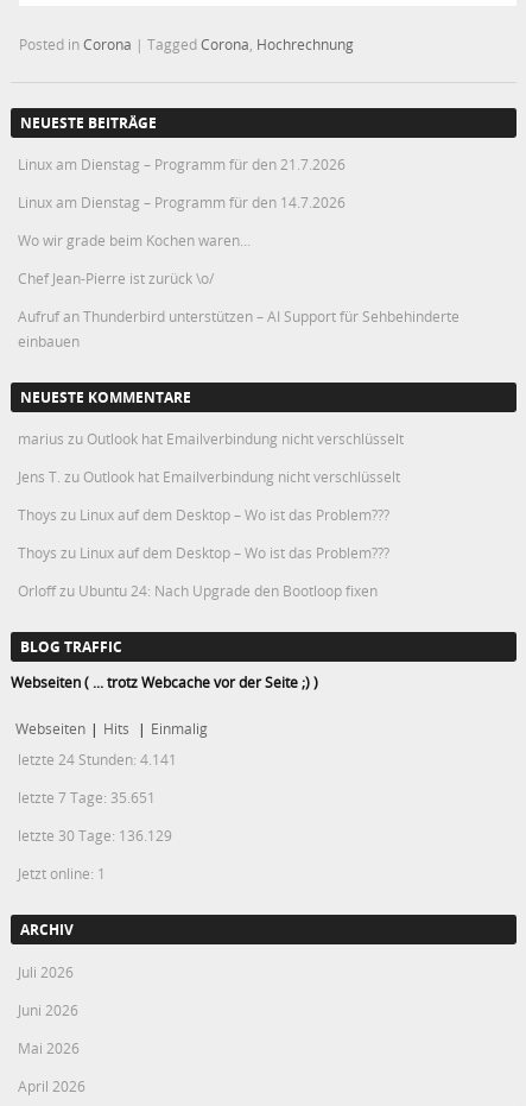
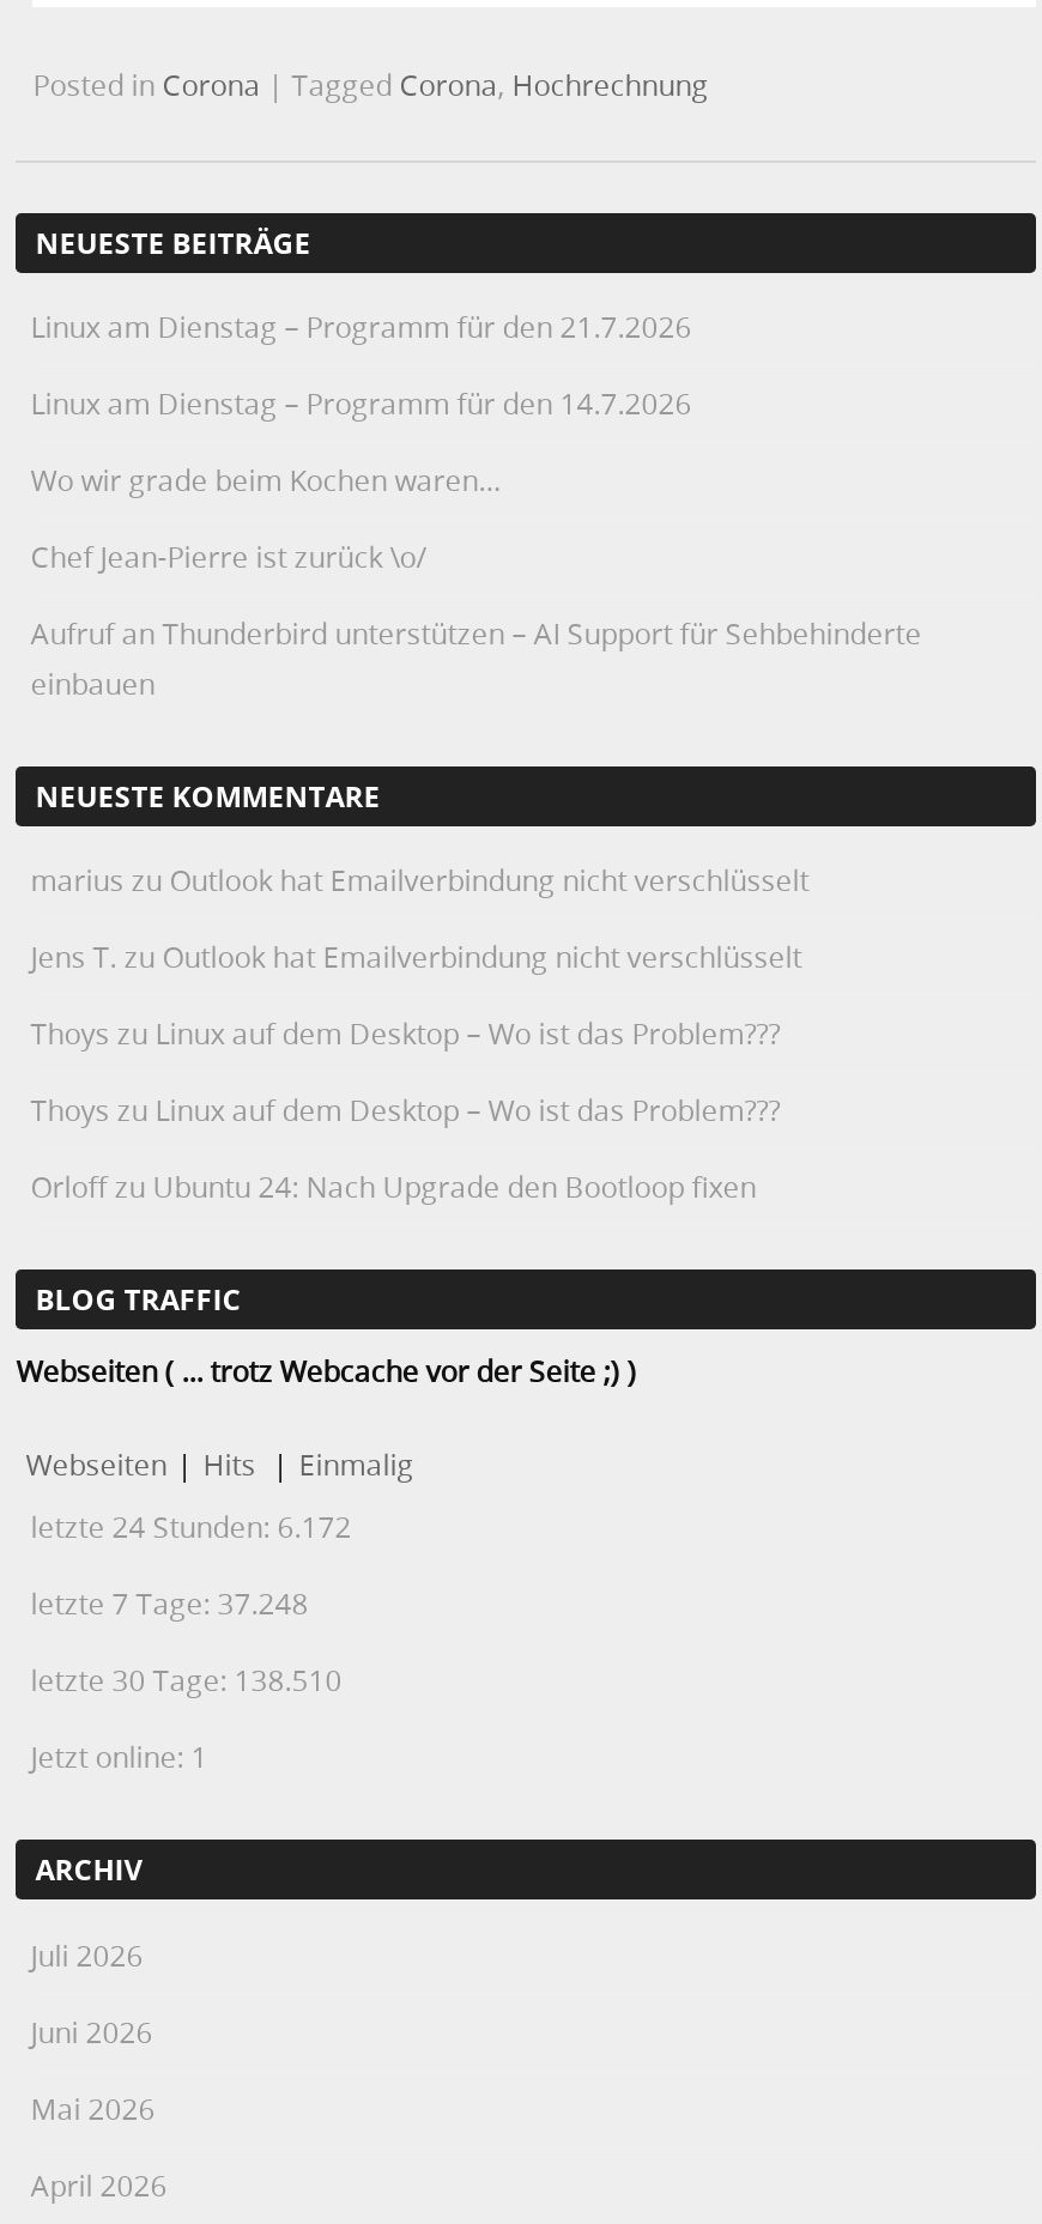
[18,750,177,769] letzte 24 Stunden: 4.141 -> [30,1508,351,1546] letzte 24 Stunden: 6.172
[18,788,156,807] letzte 7 Tage: 35.651 -> [30,1584,308,1623] letzte 7 Tage: 37.248
[18,826,172,845] letzte 30 Tage: 136.129 -> [30,1661,342,1699] letzte 30 Tage: 138.510

